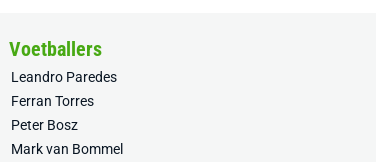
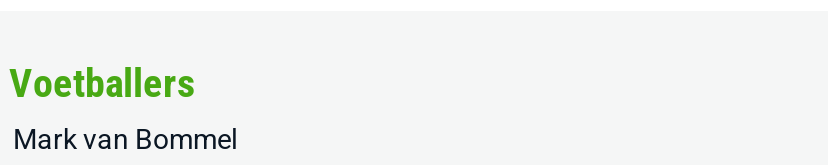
[11,69,117,133] Leandro Paredes | Ferran Torres | Peter Bosz -> none

